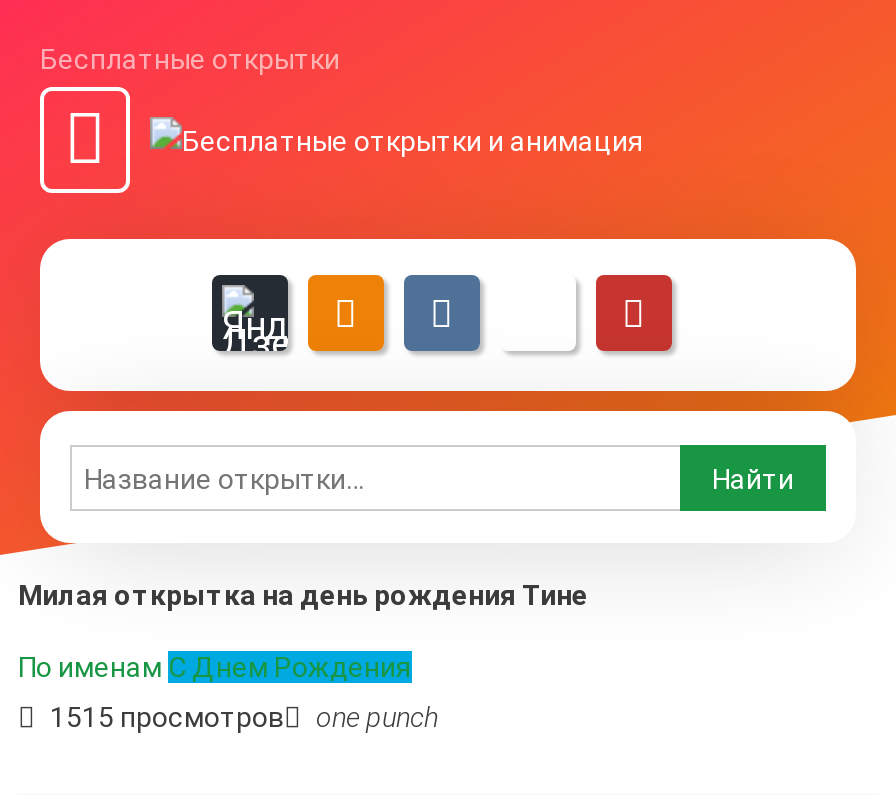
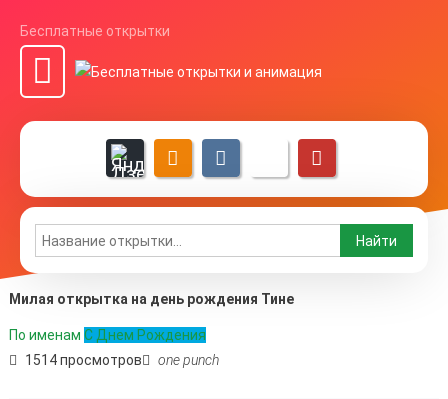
[44,701,438,733] 1515 просмотров one punch -> [22,352,219,368] 1514 просмотров one punch

